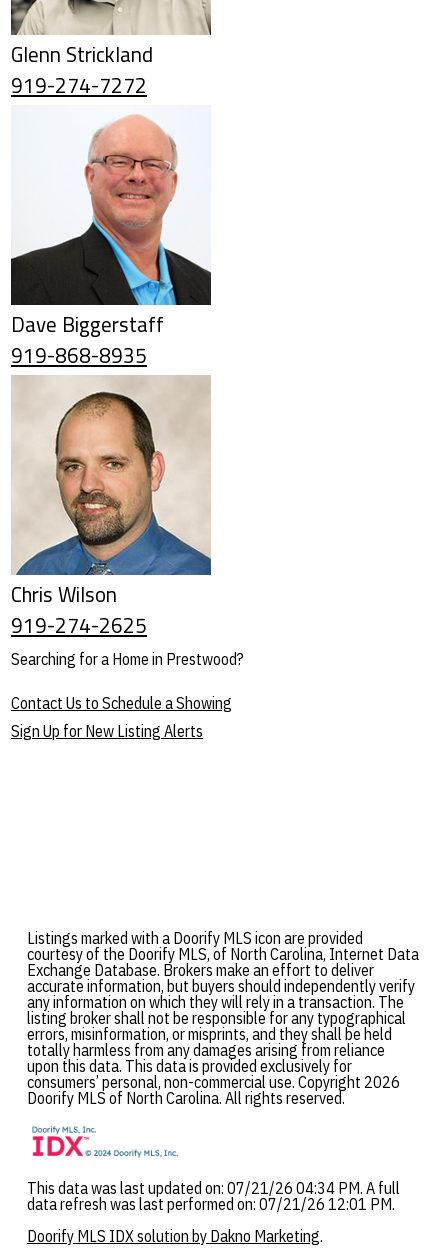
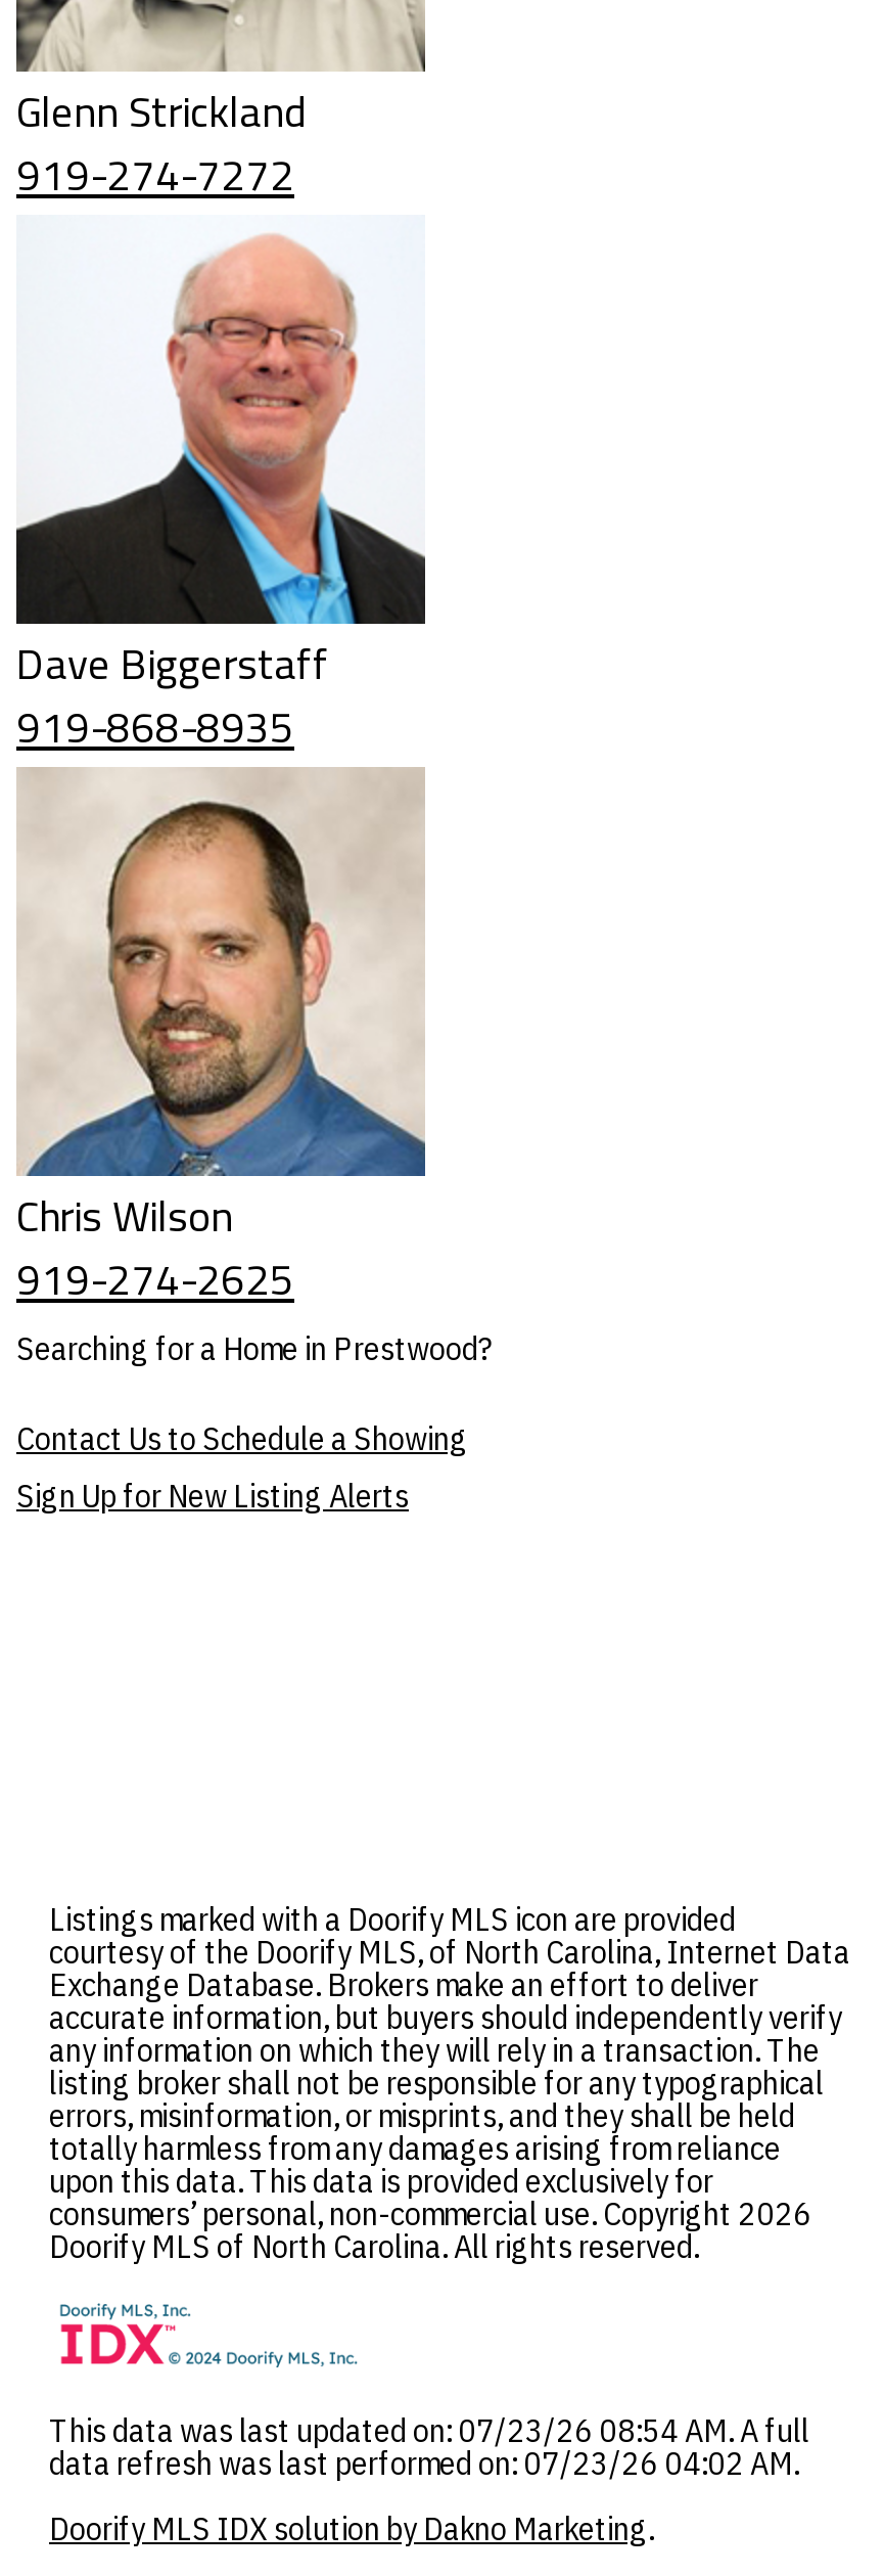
[27,1178,400,1198] This data was last updated on: 07/21/26 04:34 PM. A full -> [49,2409,809,2450] This data was last updated on: 07/23/26 08:54 AM. A full
[27,1194,395,1214] data refresh was last performed on: 07/21/26 12:01 PM. -> [49,2441,799,2482] data refresh was last performed on: 07/23/26 04:02 AM.

